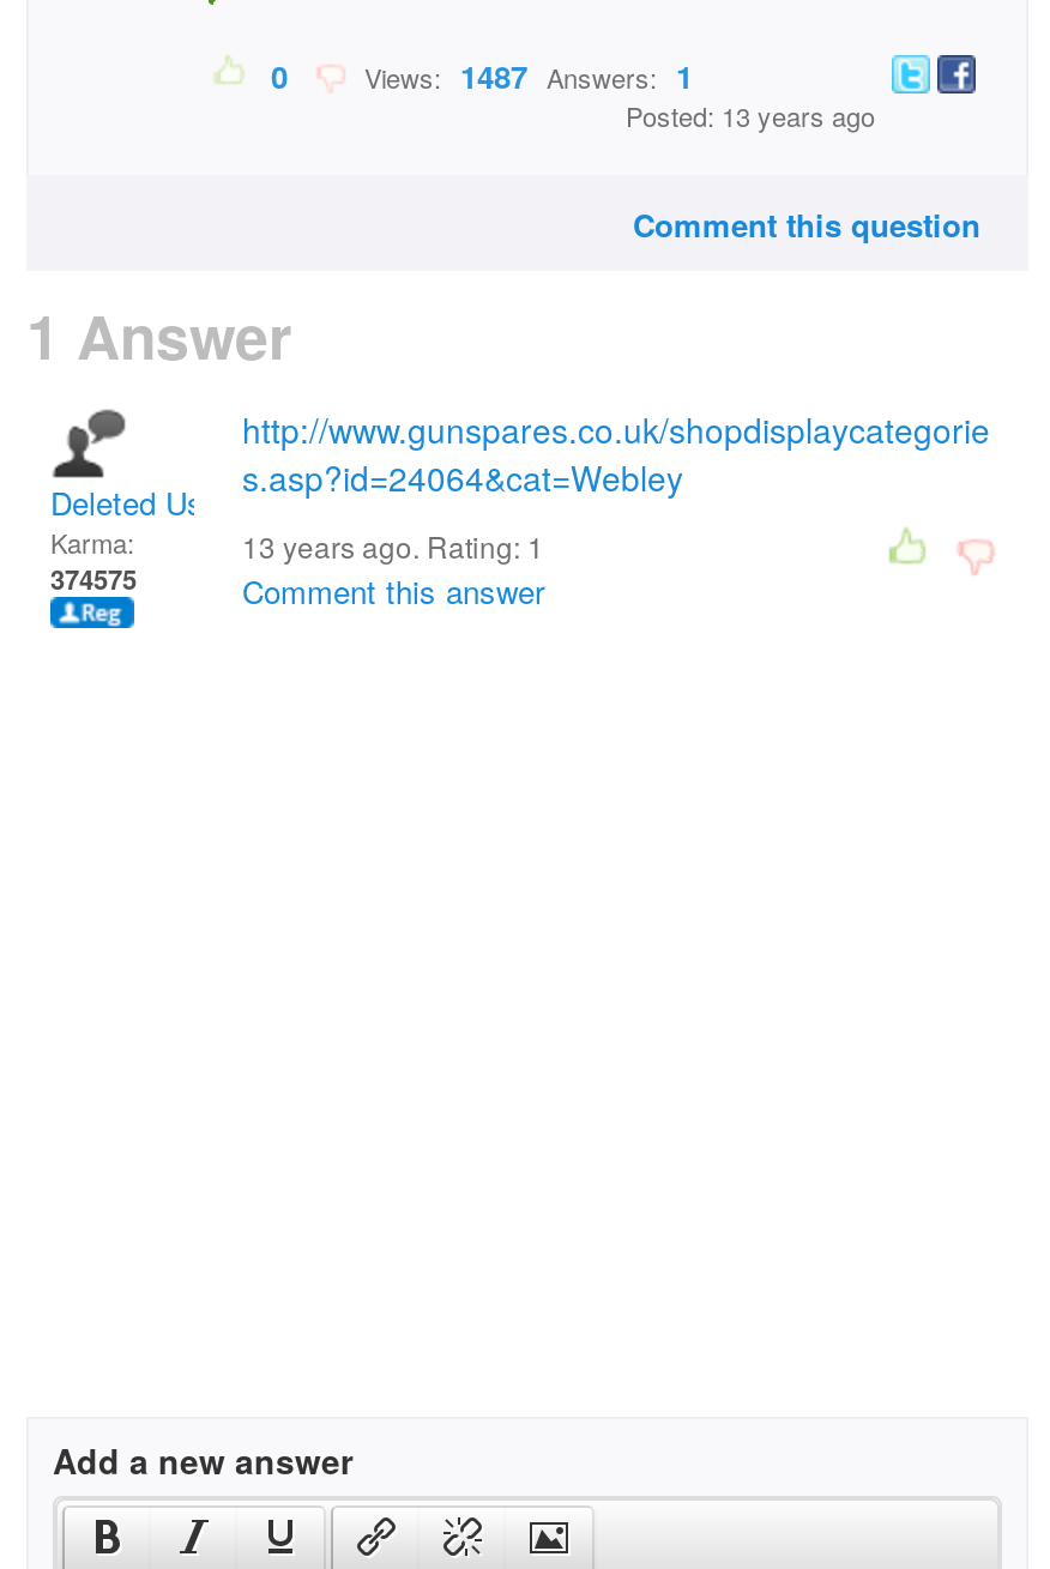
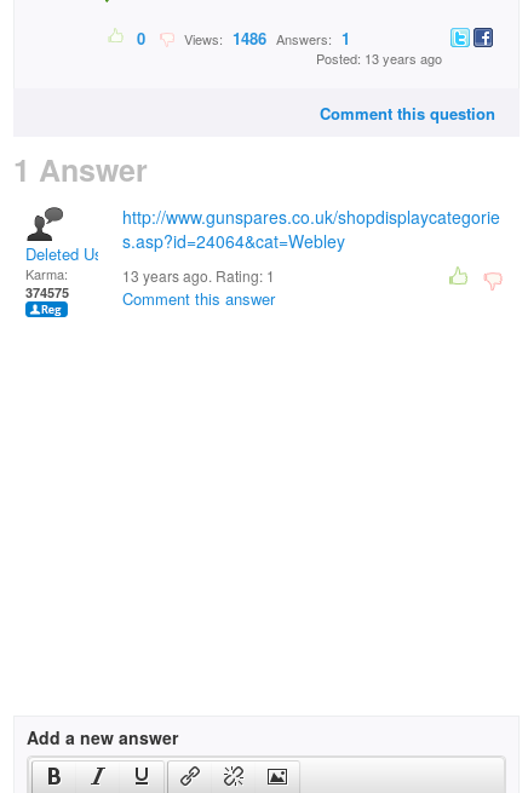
[350,53,693,99] Views: 1487 Answers: 1 -> [177,27,350,50] Views: 1486 Answers: 1

